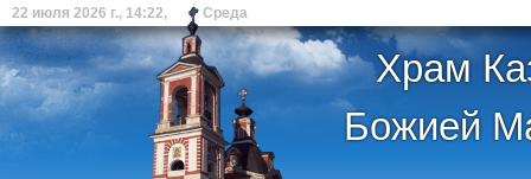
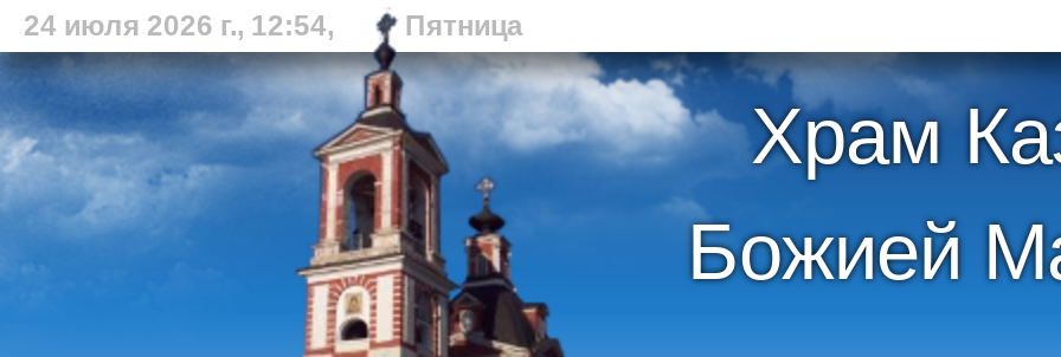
[12,5,248,21] 22 июля 2026 г., 14:22, Среда -> [24,9,523,43] 24 июля 2026 г., 12:54, Пятница

